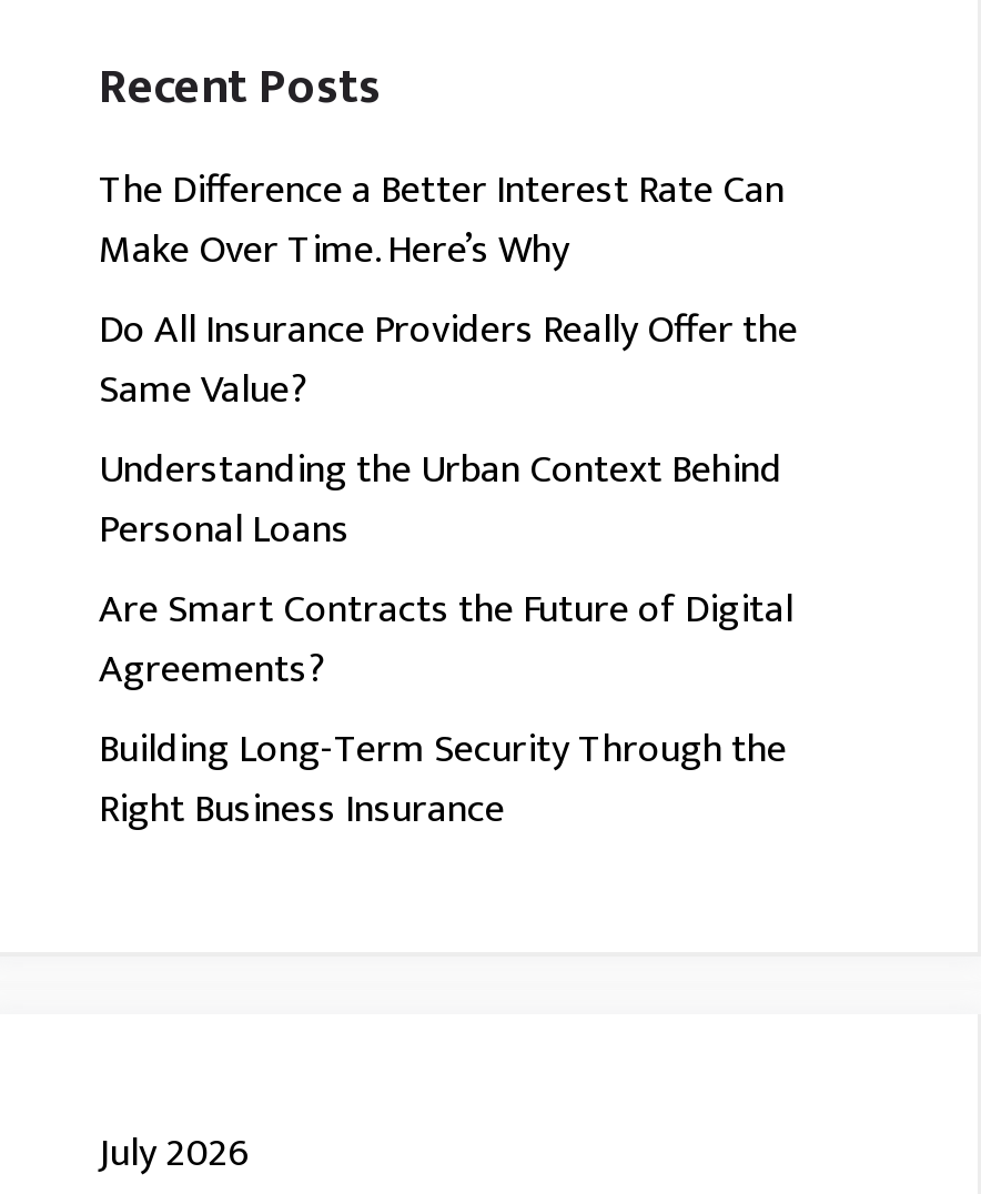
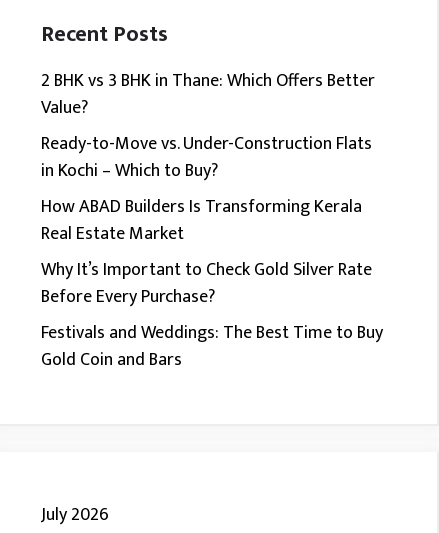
[99,158,798,843] The Difference a Better Interest Rate Can | Make Over Time. Here’s Why | Do All Insurance Providers Really Offer the | Same Value? | Understanding the Urban Context Behind | Personal Loans | Are Smart Contracts the Future of Digital | Agreements? | Building Long-Term Security Through the | Right Business Insurance -> [41,66,383,375] 2 BHK vs 3 BHK in Thane: Which Offers Better | Value? | Ready-to-Move vs. Under-Construction Flats | in Kochi – Which to Buy? | How ABAD Builders Is Transforming Kerala | Real Estate Market | Why It’s Important to Check Gold Silver Rate | Before Every Purchase? | Festivals and Weddings: The Best Time to Buy | Gold Coin and Bars

